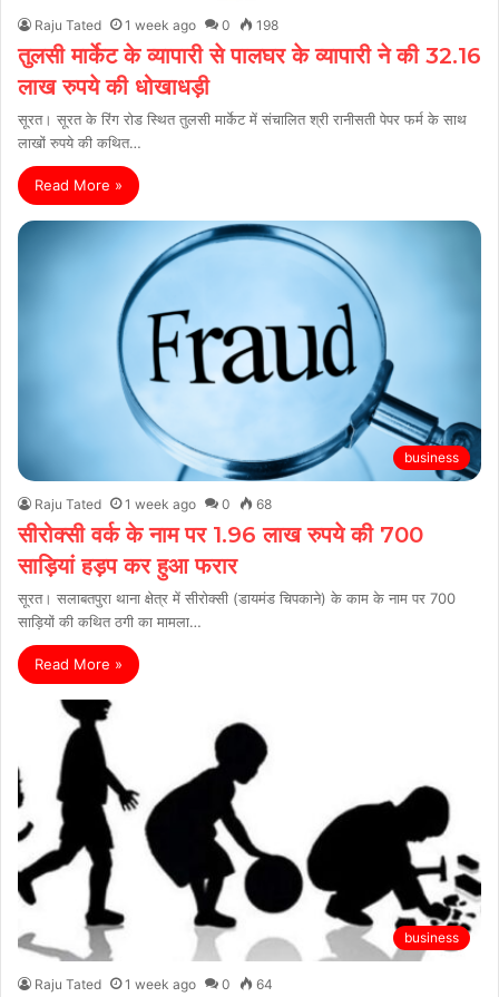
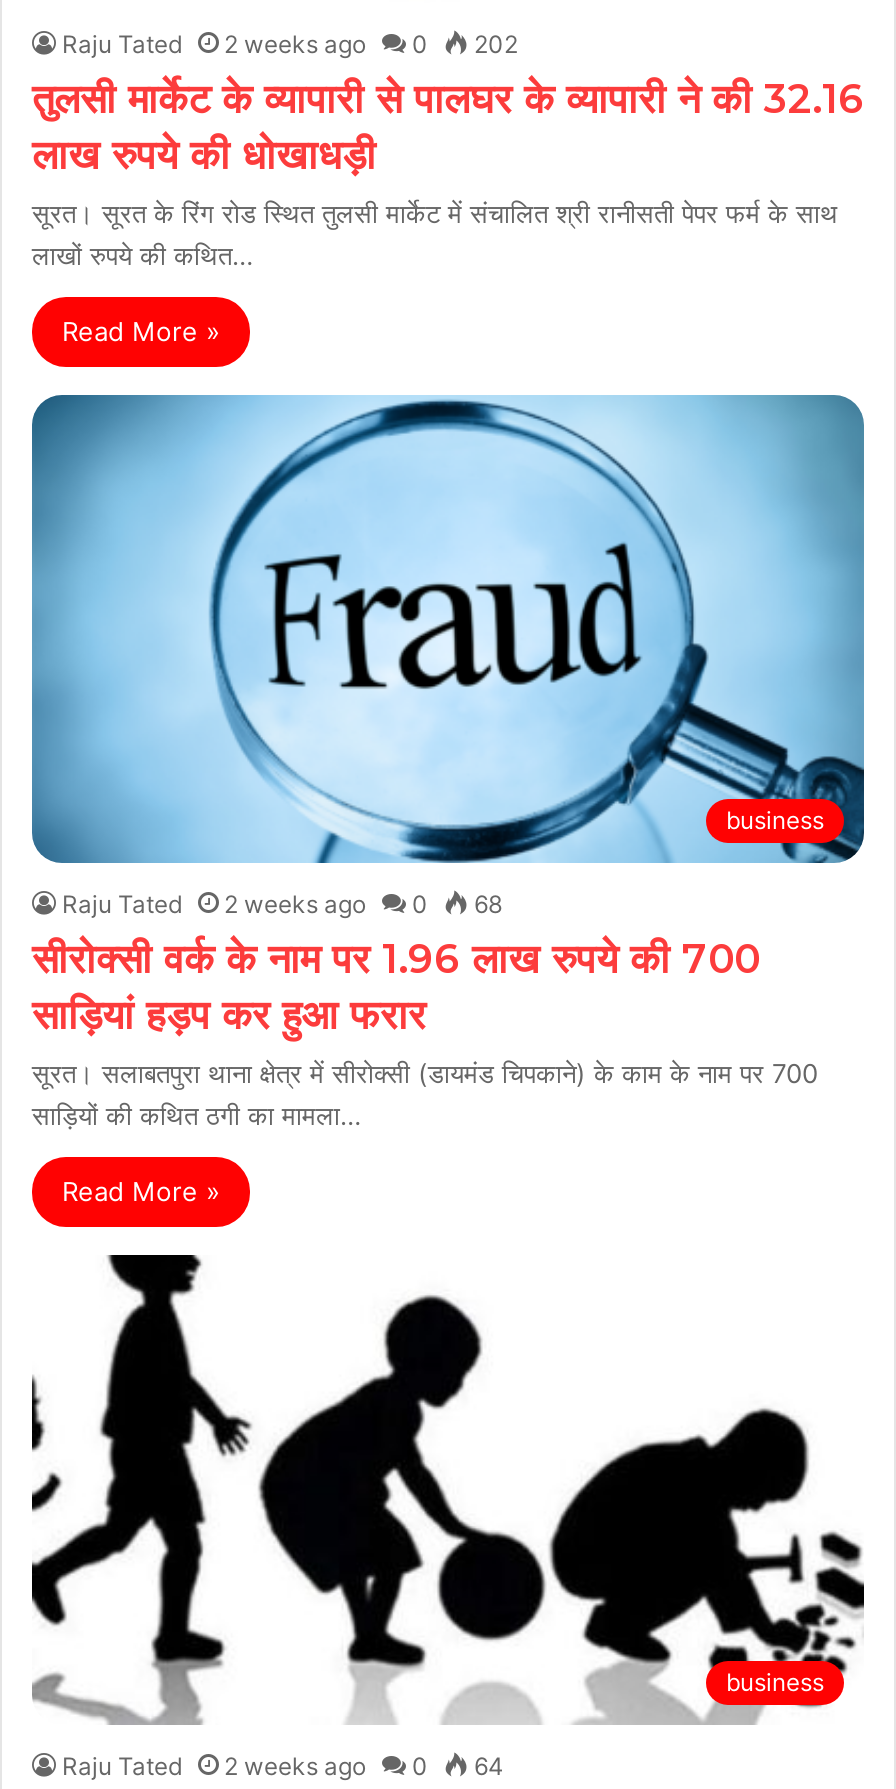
[125,16,196,33] 1 week ago -> [224,28,366,58] 2 weeks ago
[253,16,278,33] 198 -> [468,28,518,58] 202
[35,496,272,513] Raju Tated 1 week ago 0 68 -> [62,889,502,919] Raju Tated 2 weeks ago 0 68
[35,976,273,992] Raju Tated 1 week ago 0 64 -> [62,1751,504,1781] Raju Tated 2 weeks ago 0 64

